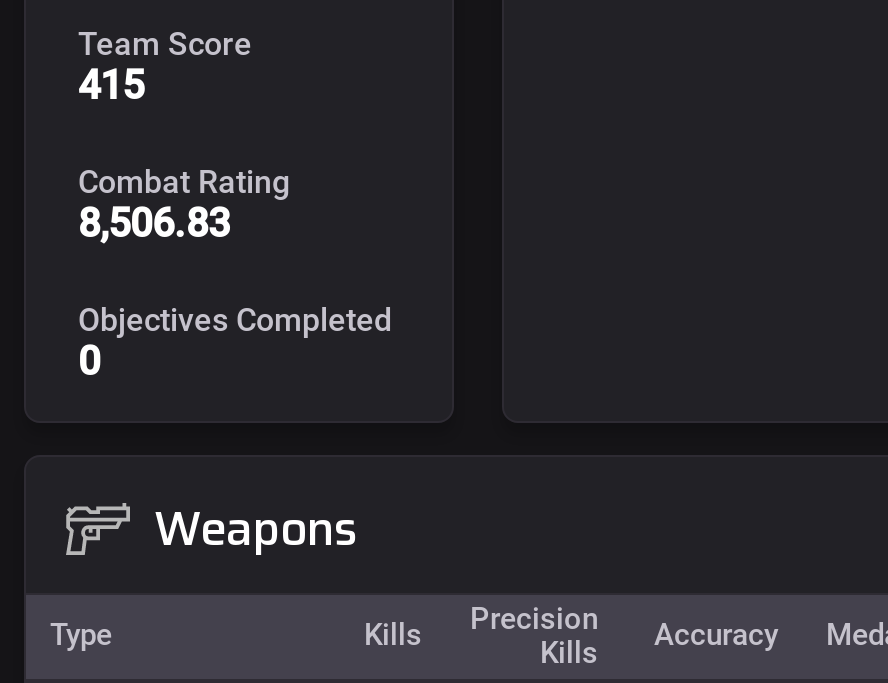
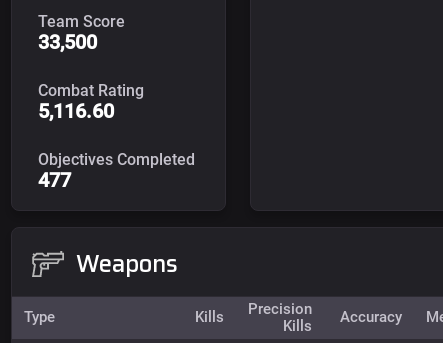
[78,61,144,109] 415 -> [38,30,97,54] 33,500
[78,199,230,247] 8,506.83 -> [38,99,114,123] 5,116.60
[78,337,100,385] 0 -> [38,168,71,192] 477

